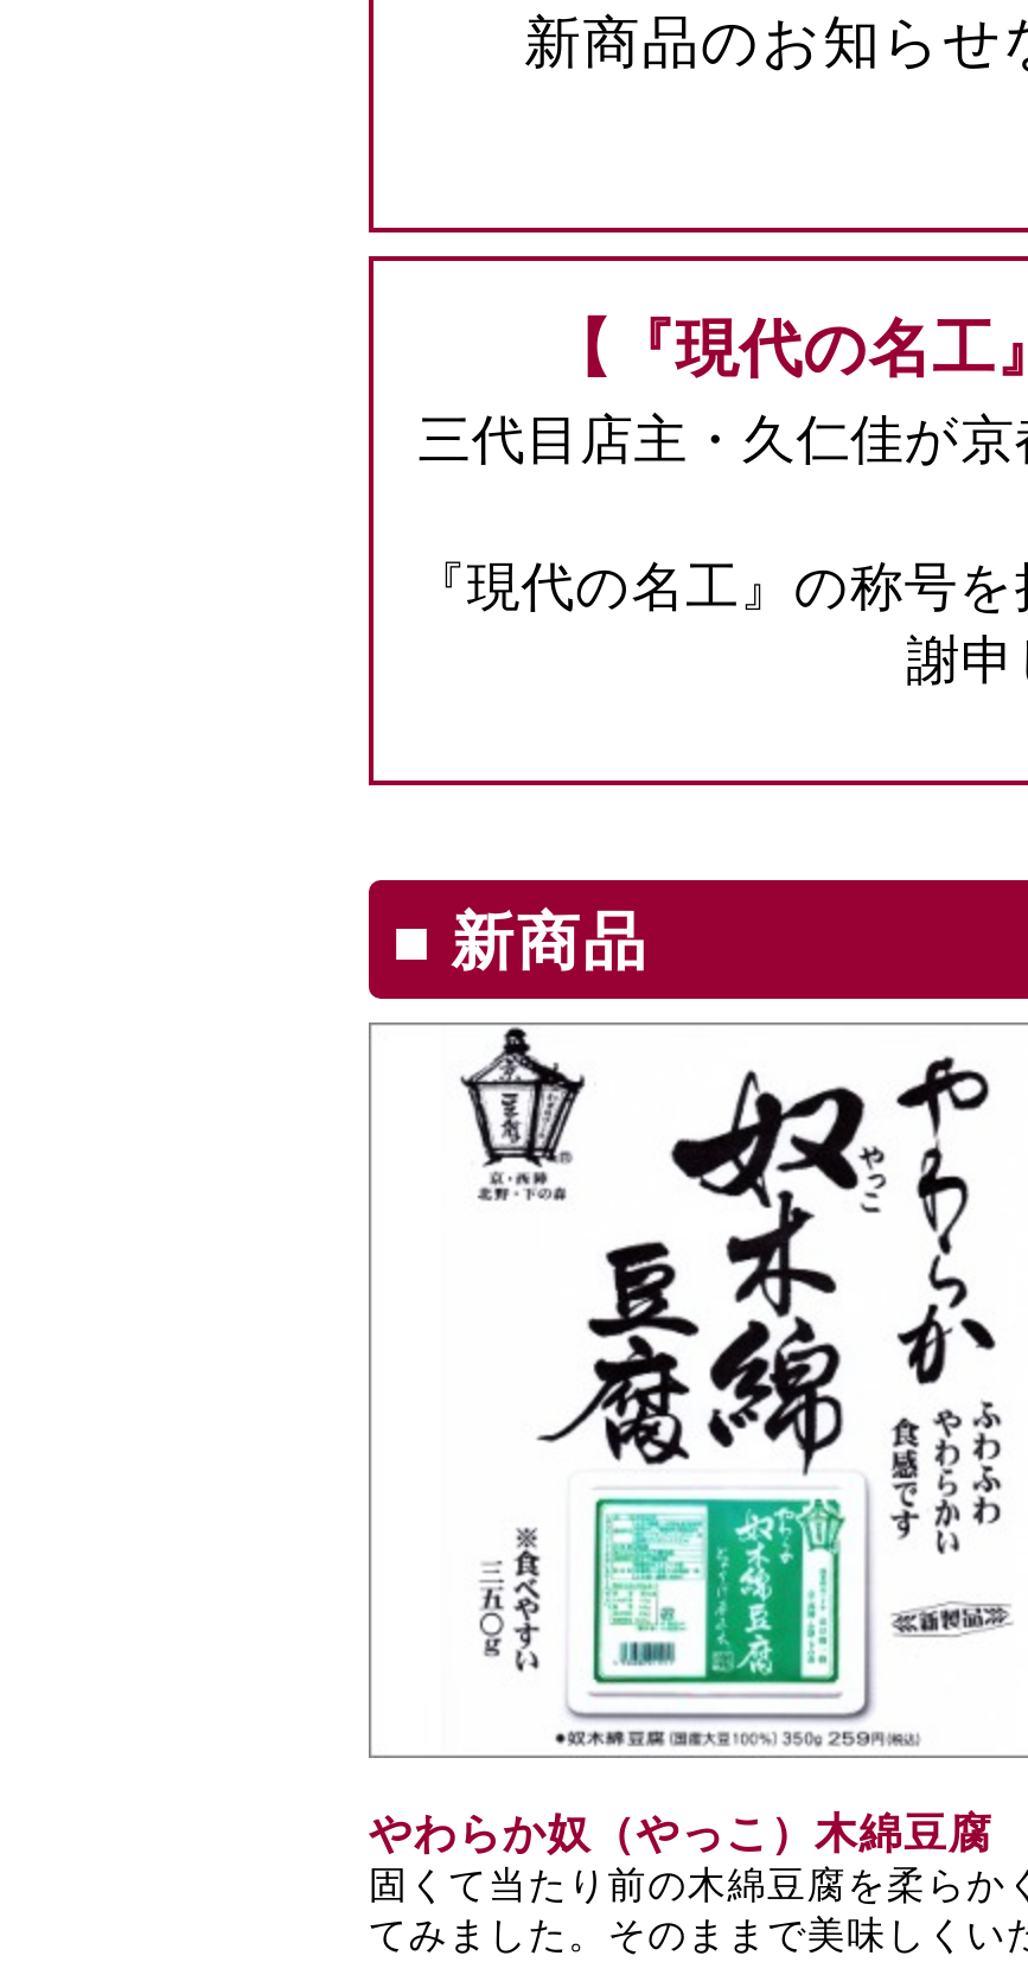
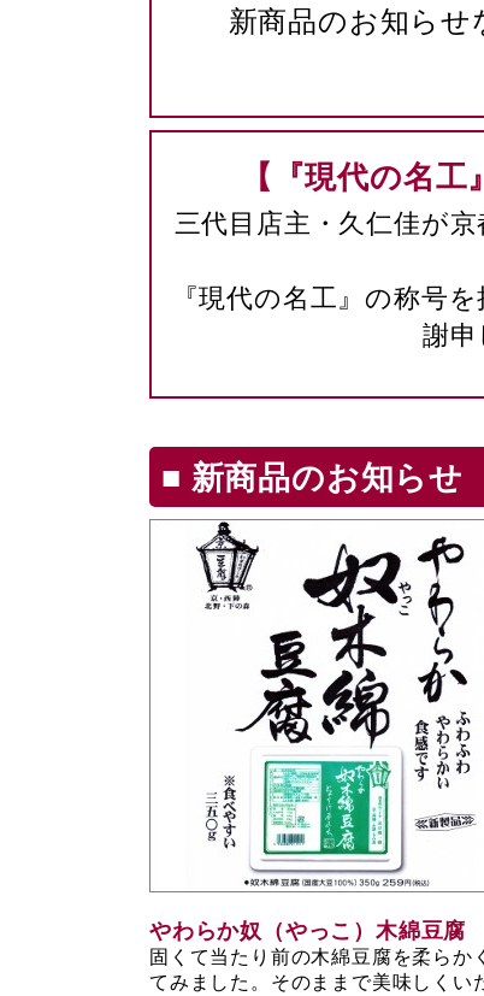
[451,906,649,977] 新商品 -> [191,460,464,496] 新商品のお知らせ

